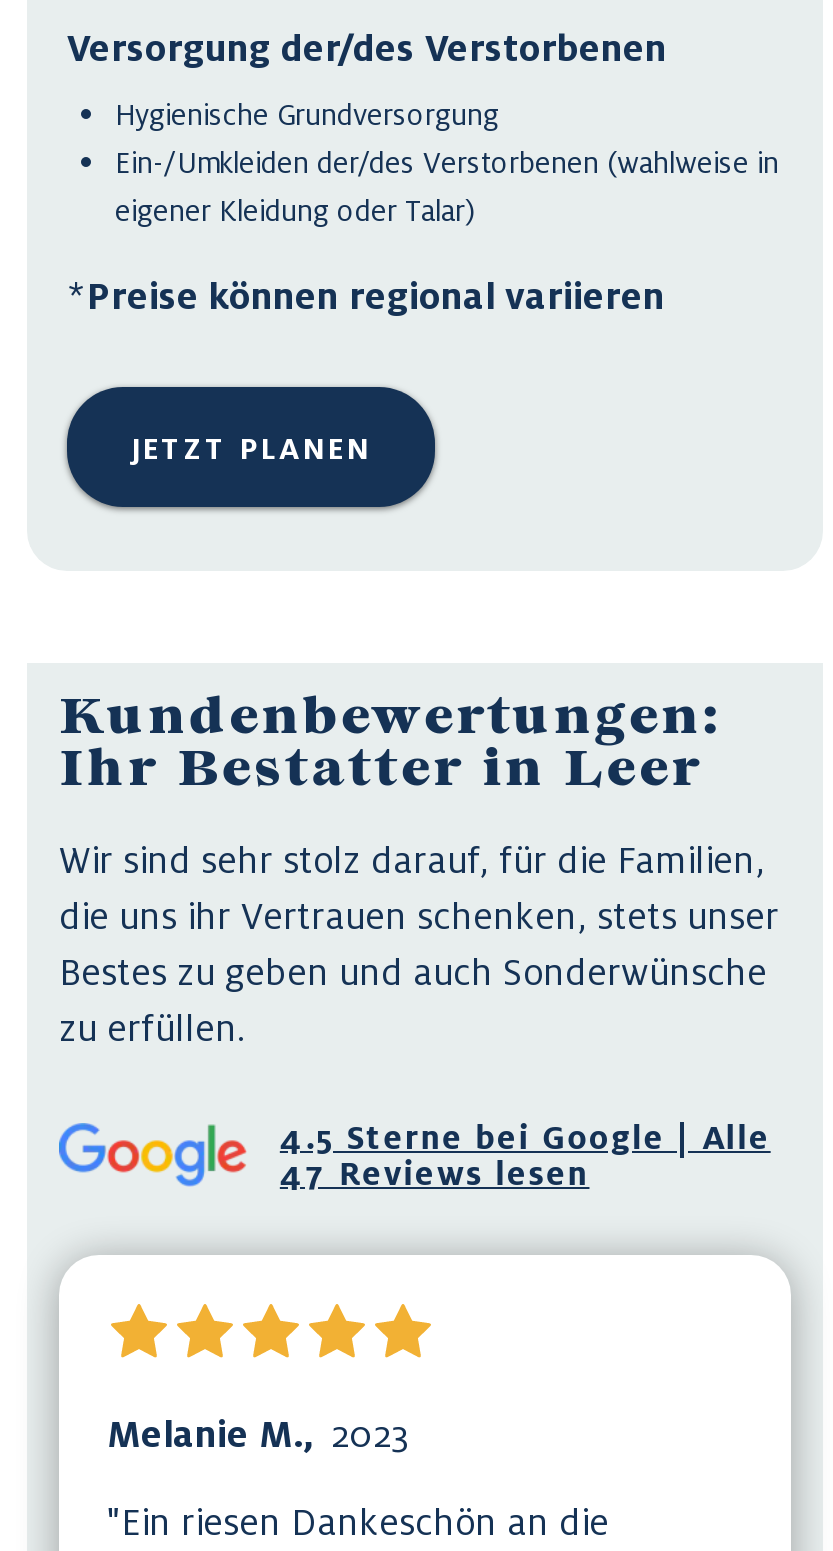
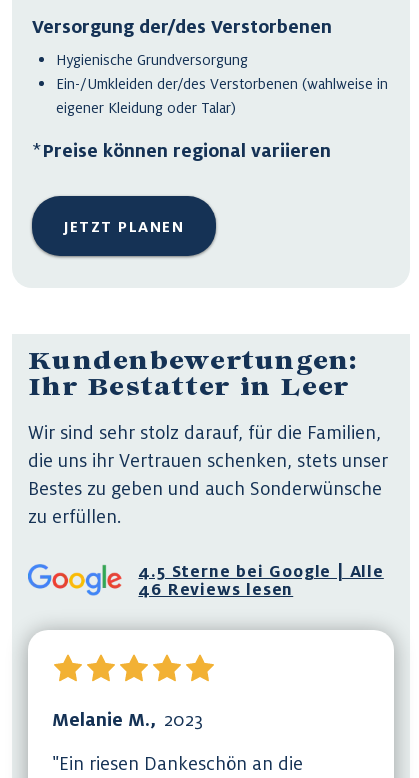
[280,1151,589,1195] 47 Reviews lesen -> [138,578,293,600] 46 Reviews lesen

